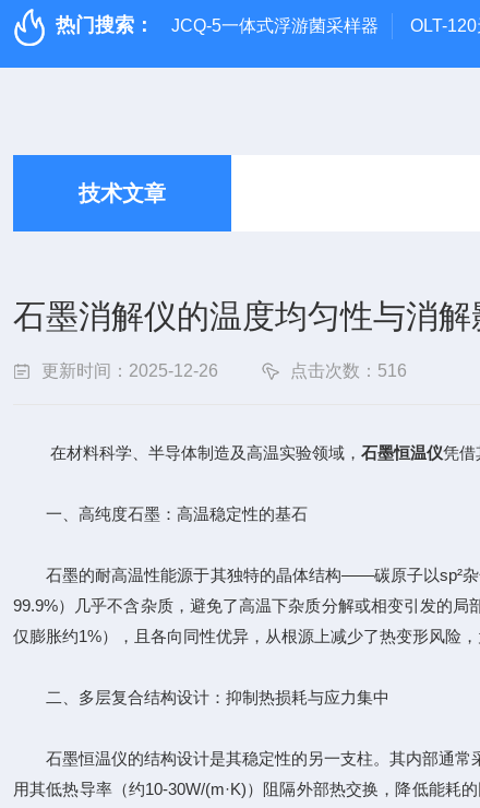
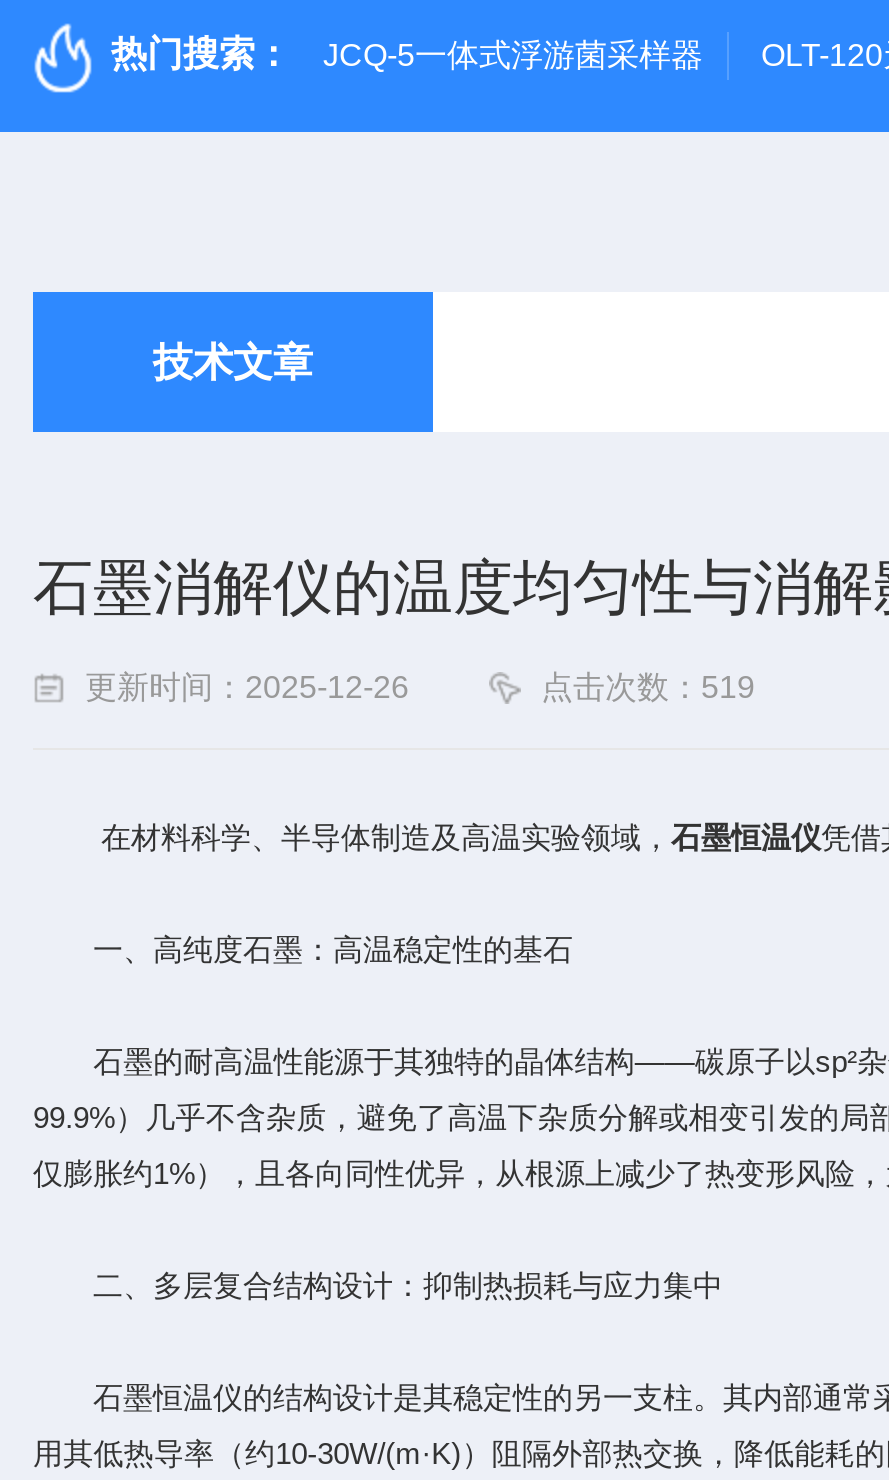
[290,361,407,380] 点击次数：516 -> [541,670,755,704] 点击次数：519

